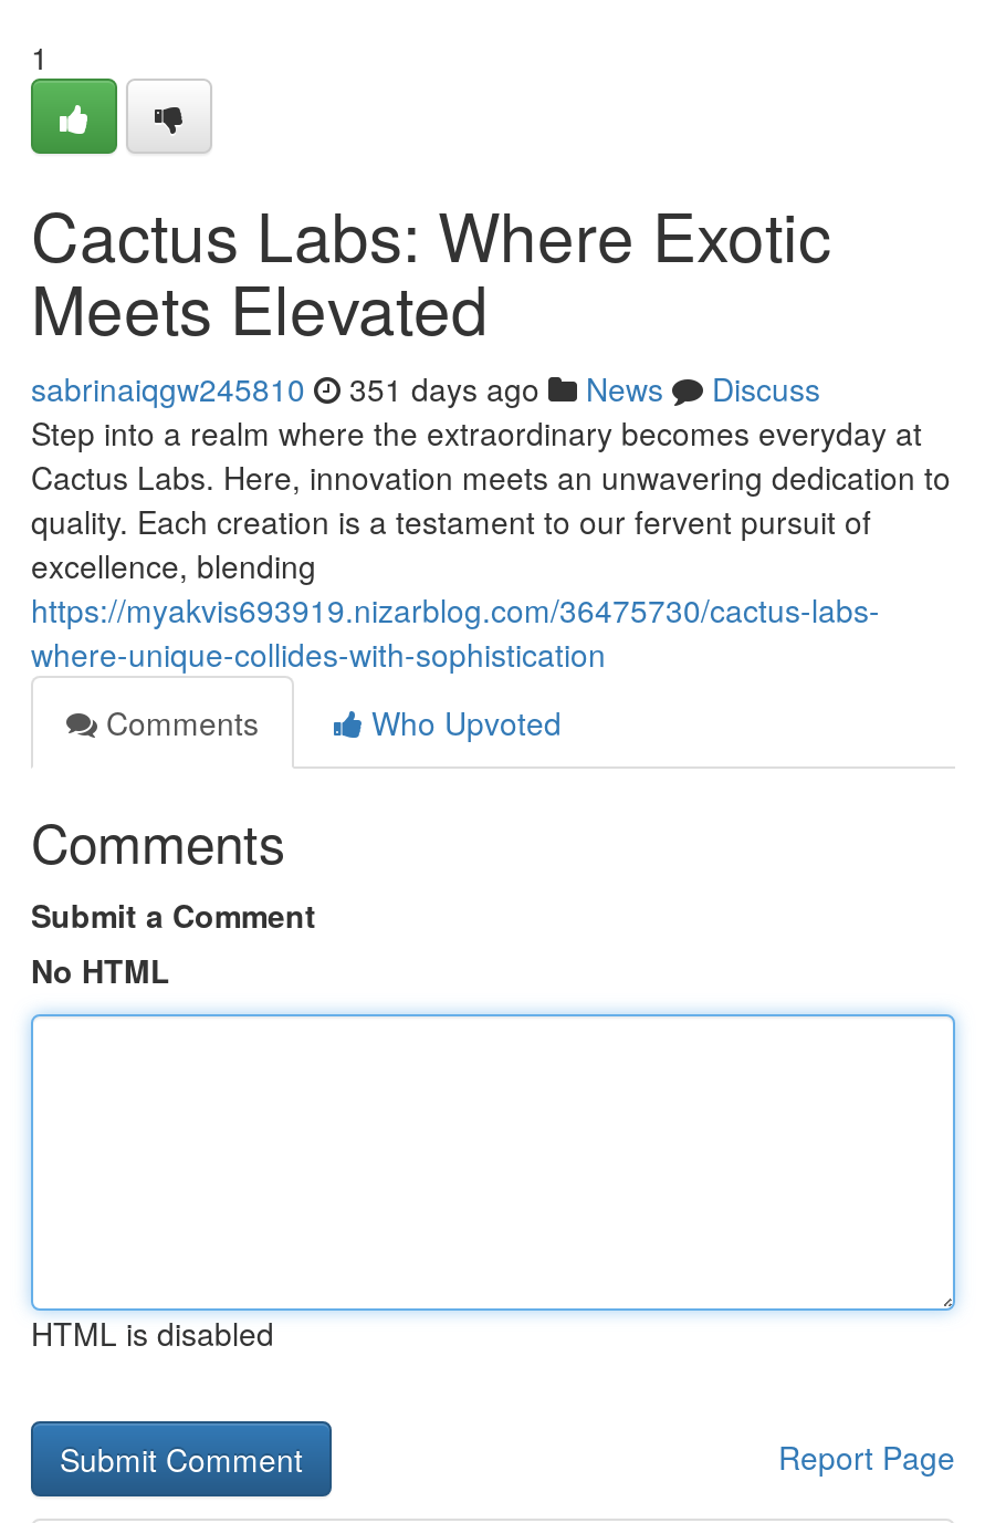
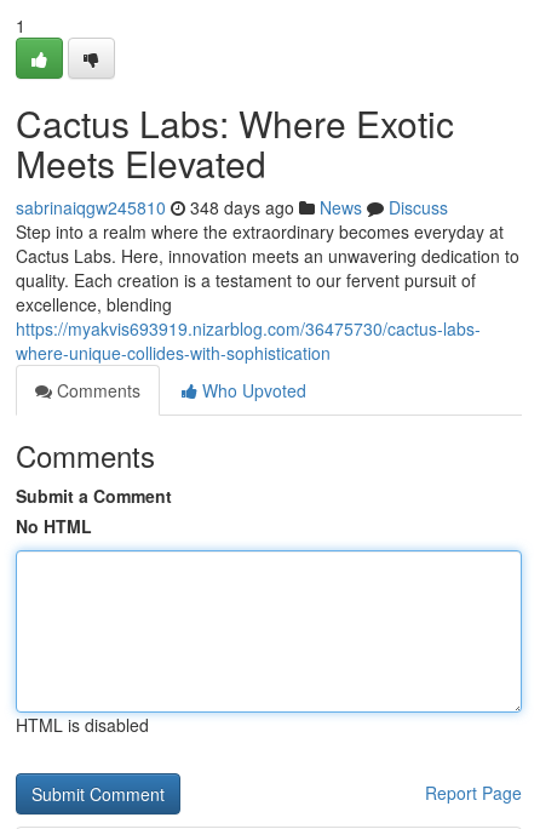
[31,366,820,410] sabrinaiqgw245810 351 days ago News Discuss -> [16,195,448,219] sabrinaiqgw245810 348 days ago News Discuss

